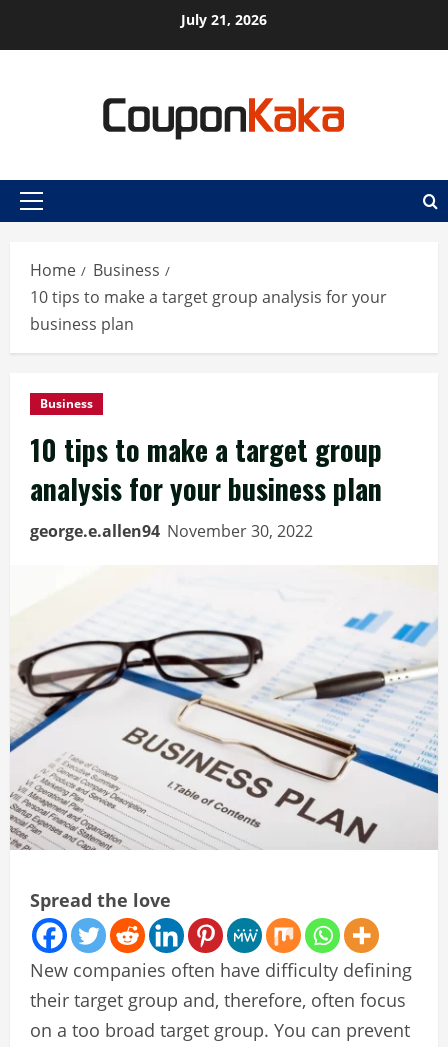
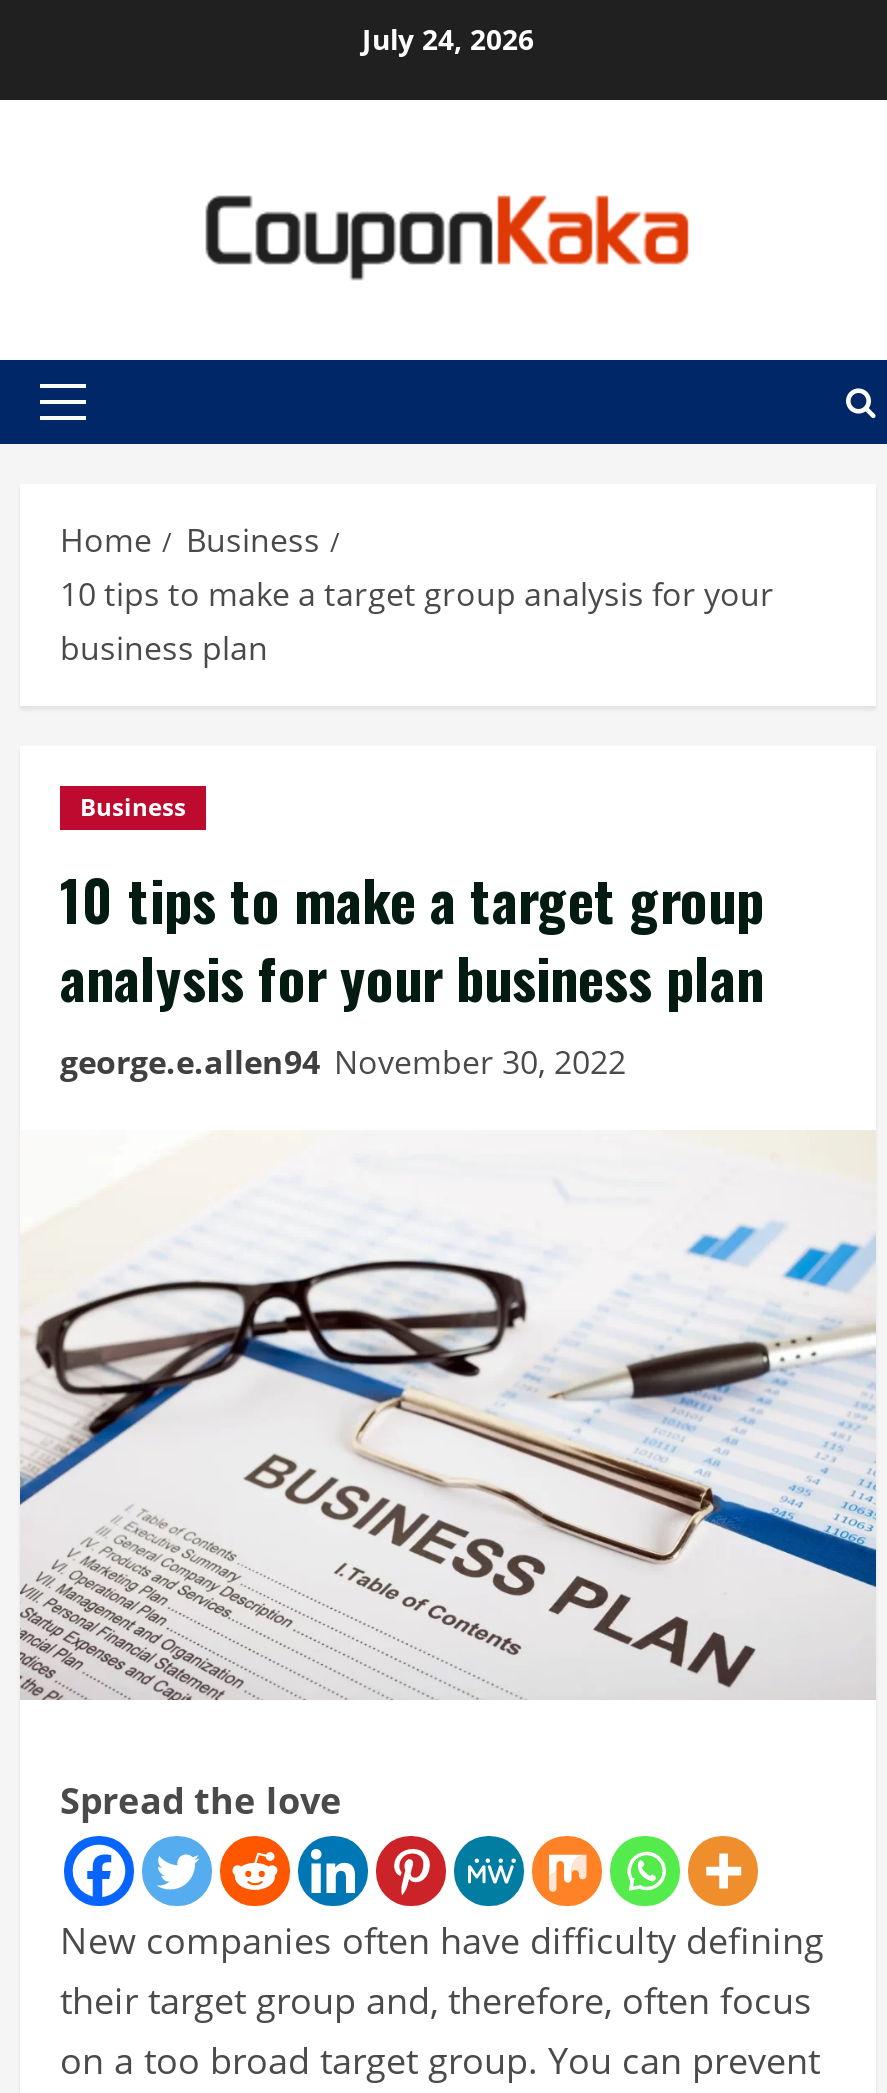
[181,10,267,29] July 21, 2026 -> [362,20,534,58] July 24, 2026

